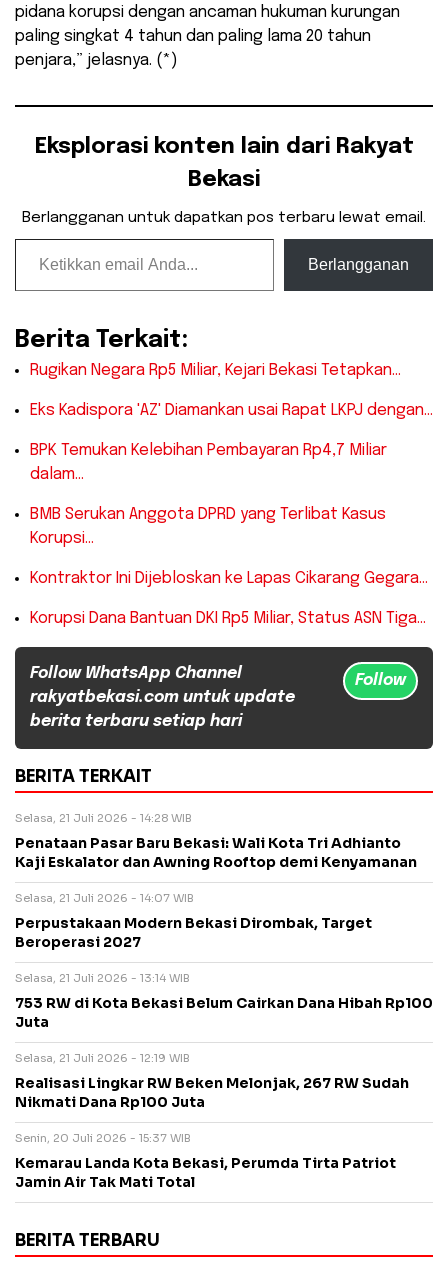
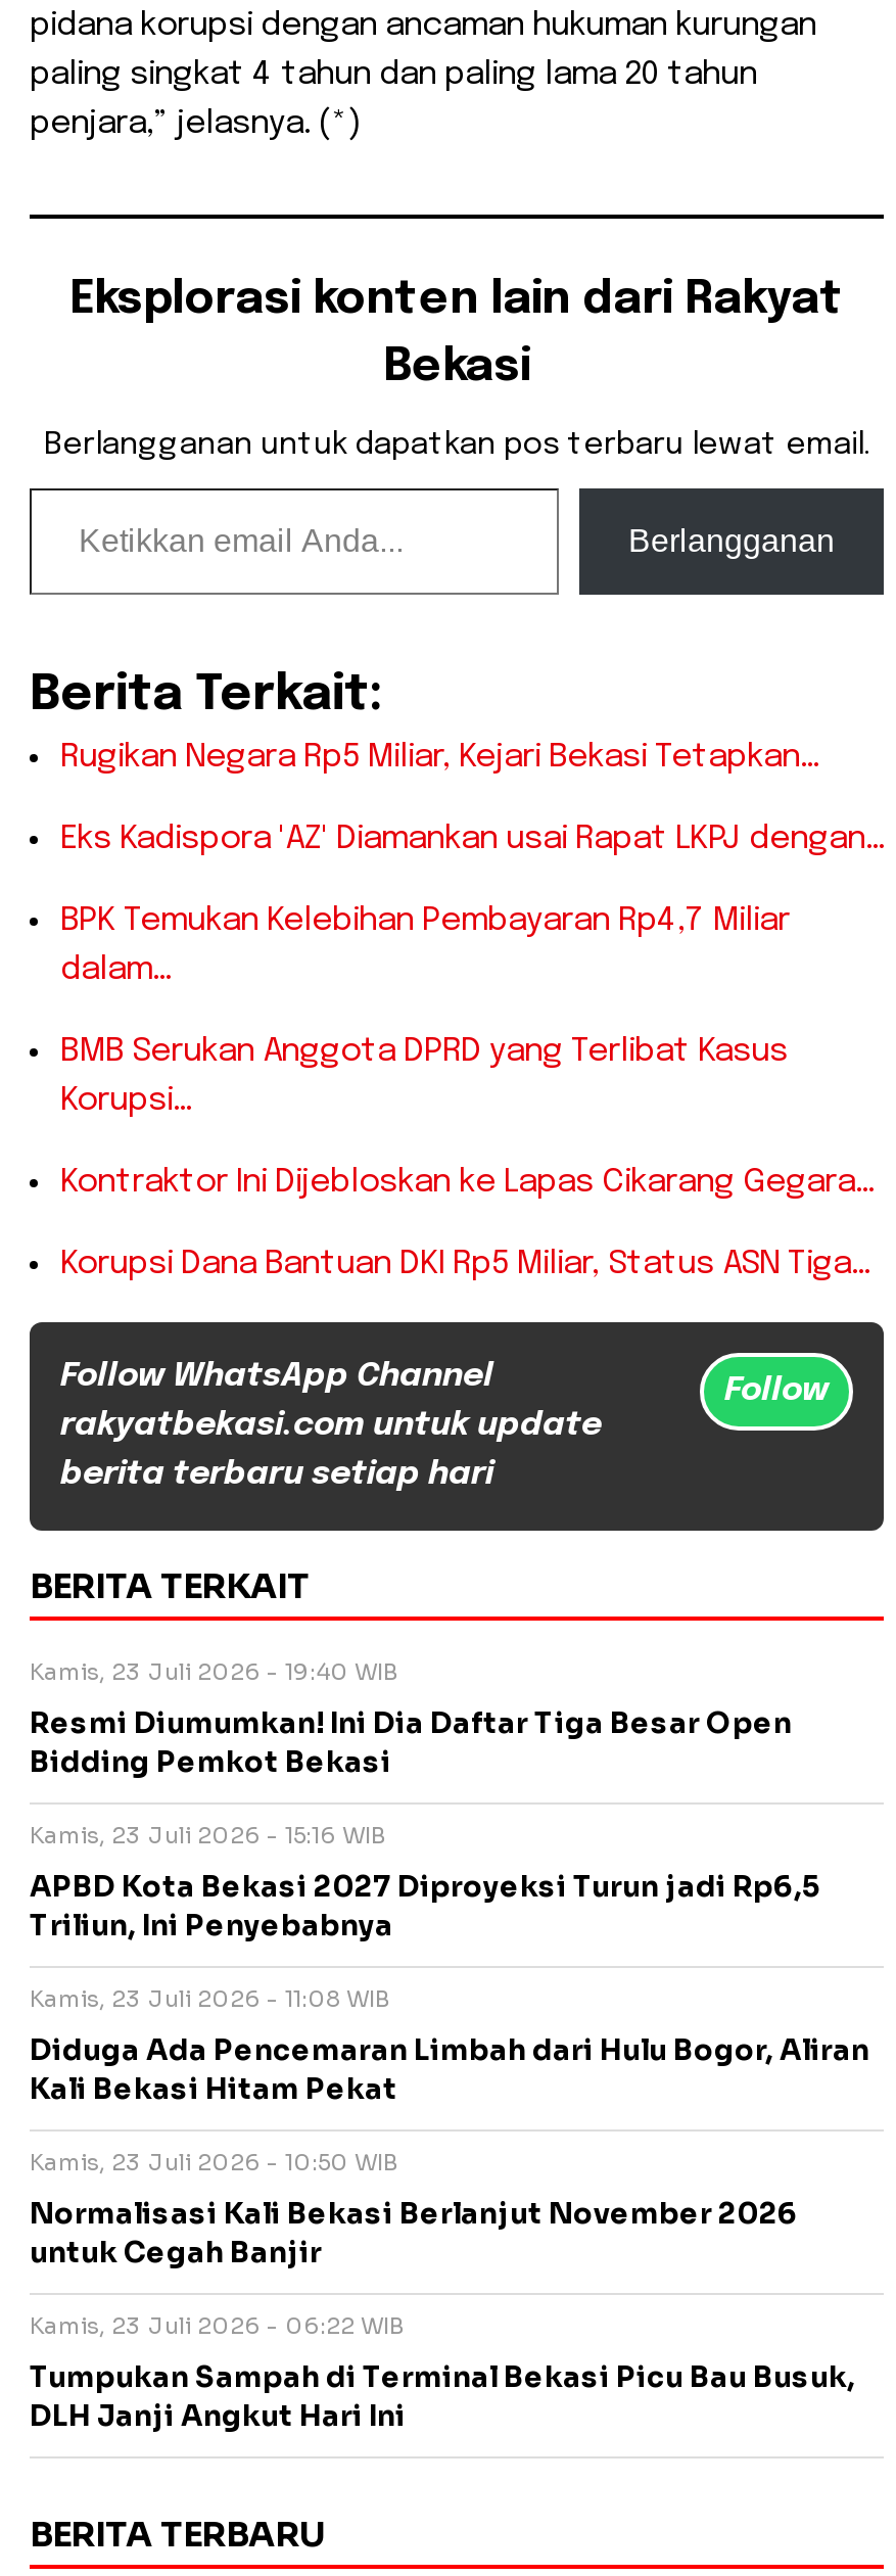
[15,811,192,825] Selasa, 21 Juli 2026 - 14:28 WIB -> [30,1657,397,1686] Kamis, 23 Juli 2026 - 19:40 WIB
[15,835,417,871] Penataan Pasar Baru Bekasi: Wali Kota Tri Adhianto | Kaji Eskalator dan Awning Rooftop demi Kenyamanan -> [30,1706,792,1780] Resmi Diumumkan! Ini Dia Daftar Tiga Besar Open | Bidding Pemkot Bekasi
[15,891,194,905] Selasa, 21 Juli 2026 - 14:07 WIB -> [30,1821,385,1849] Kamis, 23 Juli 2026 - 15:16 WIB
[15,915,372,951] Perpustakaan Modern Bekasi Dirombak, Target | Beroperasi 2027 -> [30,1870,820,1943] APBD Kota Bekasi 2027 Diproyeksi Turun jadi Rp6,5 | Triliun, Ini Penyebabnya
[15,971,190,985] Selasa, 21 Juli 2026 - 13:14 WIB -> [30,1984,389,2013] Kamis, 23 Juli 2026 - 11:08 WIB
[15,995,433,1031] 753 RW di Kota Bekasi Belum Cairkan Dana Hibah Rp100 | Juta -> [30,2033,869,2107] Diduga Ada Pencemaran Limbah dari Hulu Bogor, Aliran | Kali Bekasi Hitam Pekat
[15,1051,190,1065] Selasa, 21 Juli 2026 - 12:19 WIB -> [30,2148,397,2176] Kamis, 23 Juli 2026 - 10:50 WIB
[15,1075,409,1111] Realisasi Lingkar RW Beken Melonjak, 267 RW Sudah | Nikmati Dana Rp100 Juta -> [30,2197,798,2270] Normalisasi Kali Bekasi Berlanjut November 2026 | untuk Cegah Banjir
[15,1131,191,1145] Senin, 20 Juli 2026 - 15:37 WIB -> [30,2311,404,2340] Kamis, 23 Juli 2026 - 06:22 WIB
[15,1155,396,1191] Kemarau Landa Kota Bekasi, Perumda Tirta Patriot | Jamin Air Tak Mati Total -> [30,2360,855,2434] Tumpukan Sampah di Terminal Bekasi Picu Bau Busuk, | DLH Janji Angkut Hari Ini

